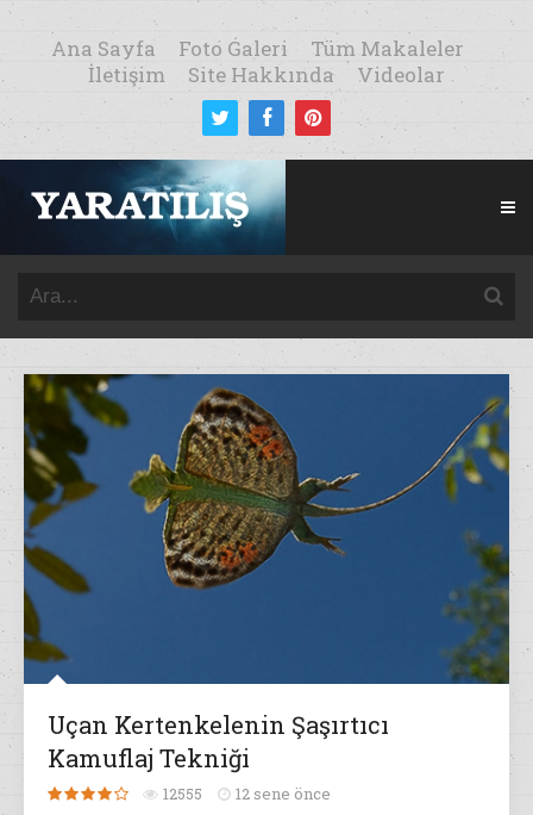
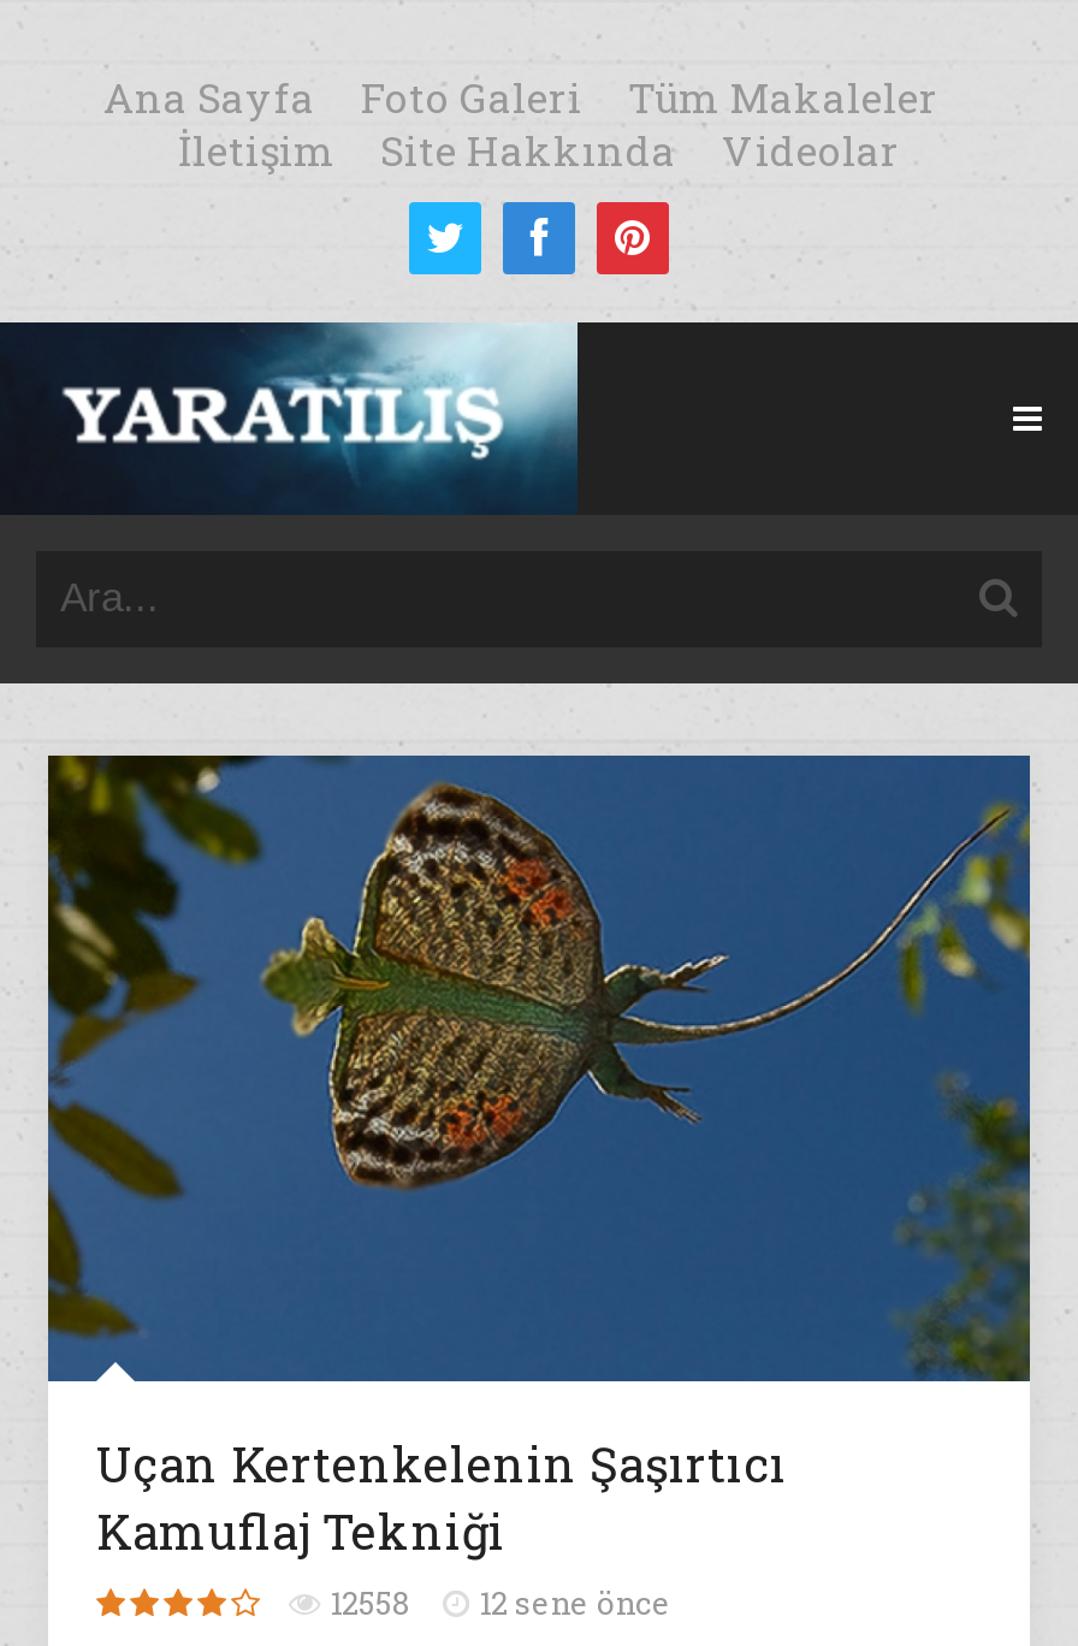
[163,782,331,804] 12555 12 sene önce -> [330,1580,671,1624] 12558 12 sene önce

